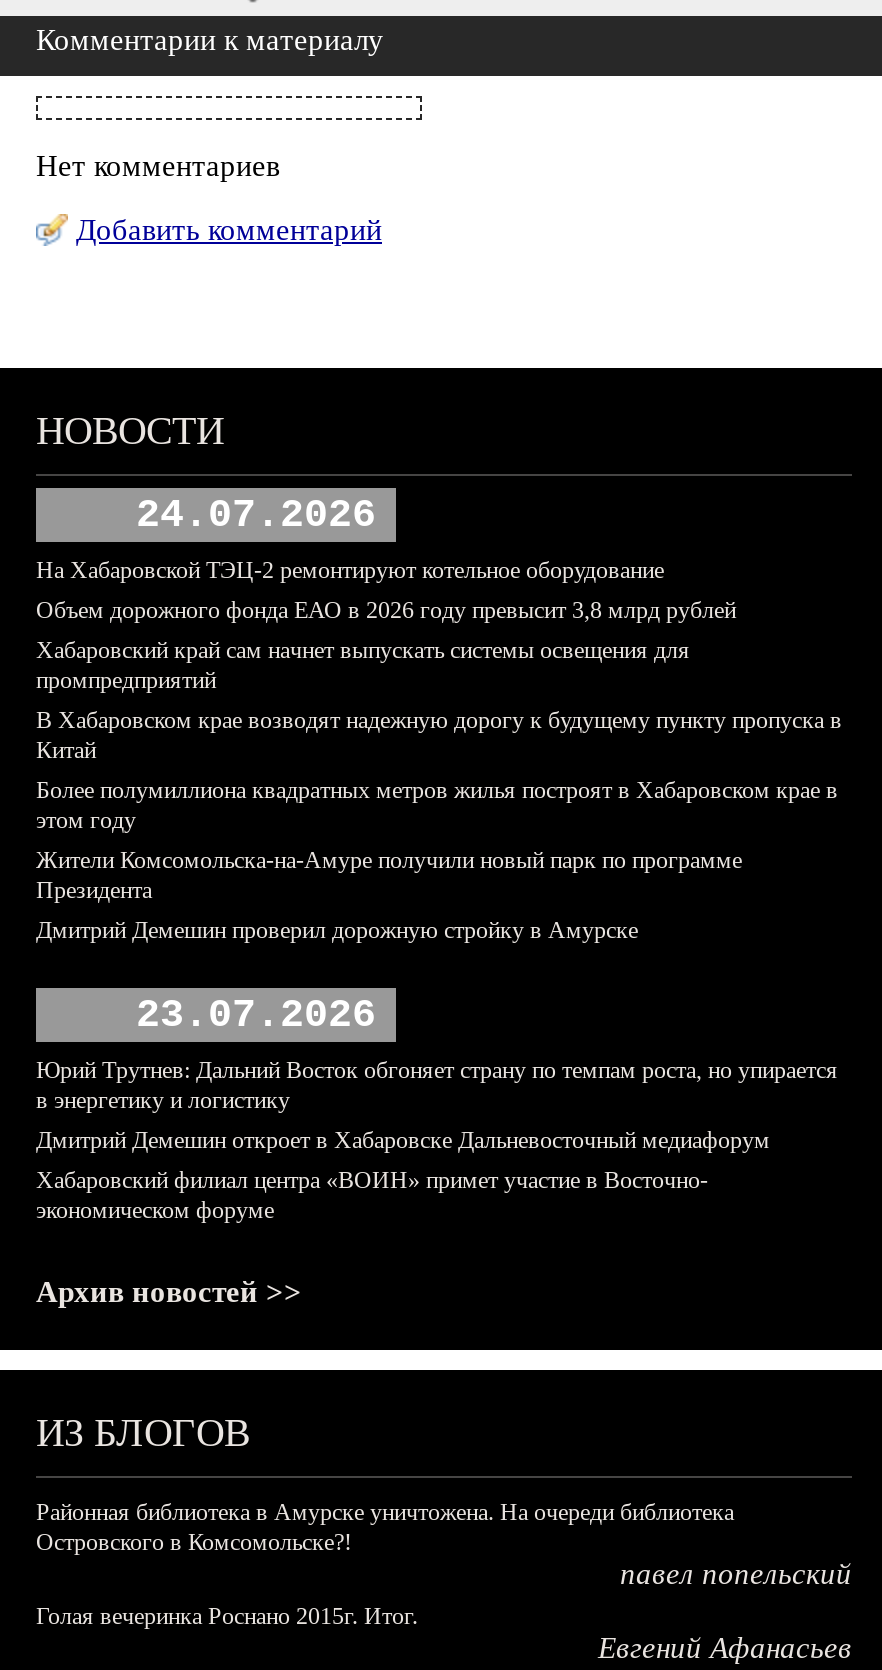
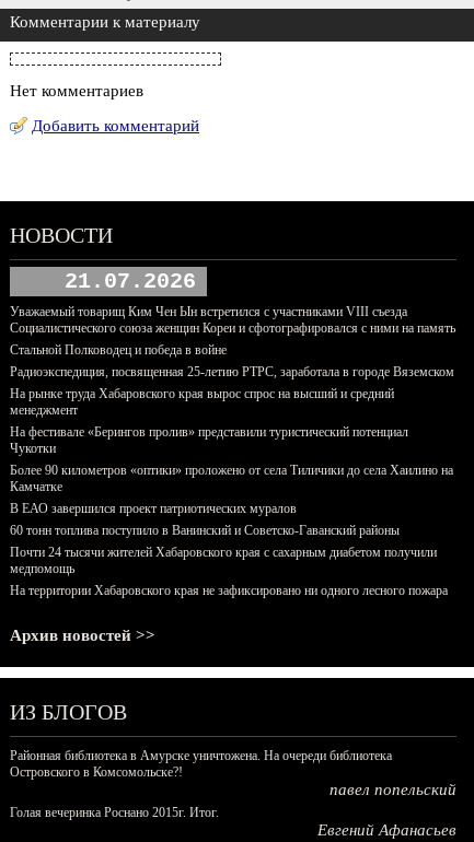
[36,492,842,1224] 24.07.2026 | На Хабаровской ТЭЦ-2 ремонтируют котельное оборудование | Объем дорожного фонда ЕАО в 2026 году превысит 3,8 млрд рублей | Хабаровский край сам начнет выпускать системы освещения для | промпредприятий | В Хабаровском крае возводят надежную дорогу к будущему пункту пропуска в | Китай | Более полумиллиона квадратных метров жилья построят в Хабаровском крае в | этом году | Жители Комсомольска-на-Амуре получили новый парк по программе | Президента | Дмитрий Демешин проверил дорожную стройку в Амурске | 23.07.2026 | Юрий Трутнев: Дальний Восток обгоняет страну по темпам роста, но упирается | в энергетику и логистику | Дмитрий Демешин откроет в Хабаровске Дальневосточный медиафорум | Хабаровский филиал центра «ВОИН» примет участие в Восточно- | экономическом форуме -> [10,269,455,598] 21.07.2026 | Уважаемый товарищ Ким Чен Ын встретился с участниками VIII съезда | Социалистического союза женщин Кореи и сфотографировался с ними на память | Стальной Полководец и победа в войне | Радиоэкспедиция, посвященная 25-летию РТРС, заработала в городе Вяземском | На рынке труда Хабаровского края вырос спрос на высший и средний | менеджмент | На фестивале «Берингов пролив» представили туристический потенциал | Чукотки | Более 90 километров «оптики» проложено от села Тиличики до села Хаилино на | Камчатке | В ЕАО завершился проект патриотических муралов | 60 тонн топлива поступило в Ванинский и Советско-Гаванский районы | Почти 24 тысячи жителей Хабаровского края с сахарным диабетом получили | медпомощь | На территории Хабаровского края не зафиксировано ни одного лесного пожара

